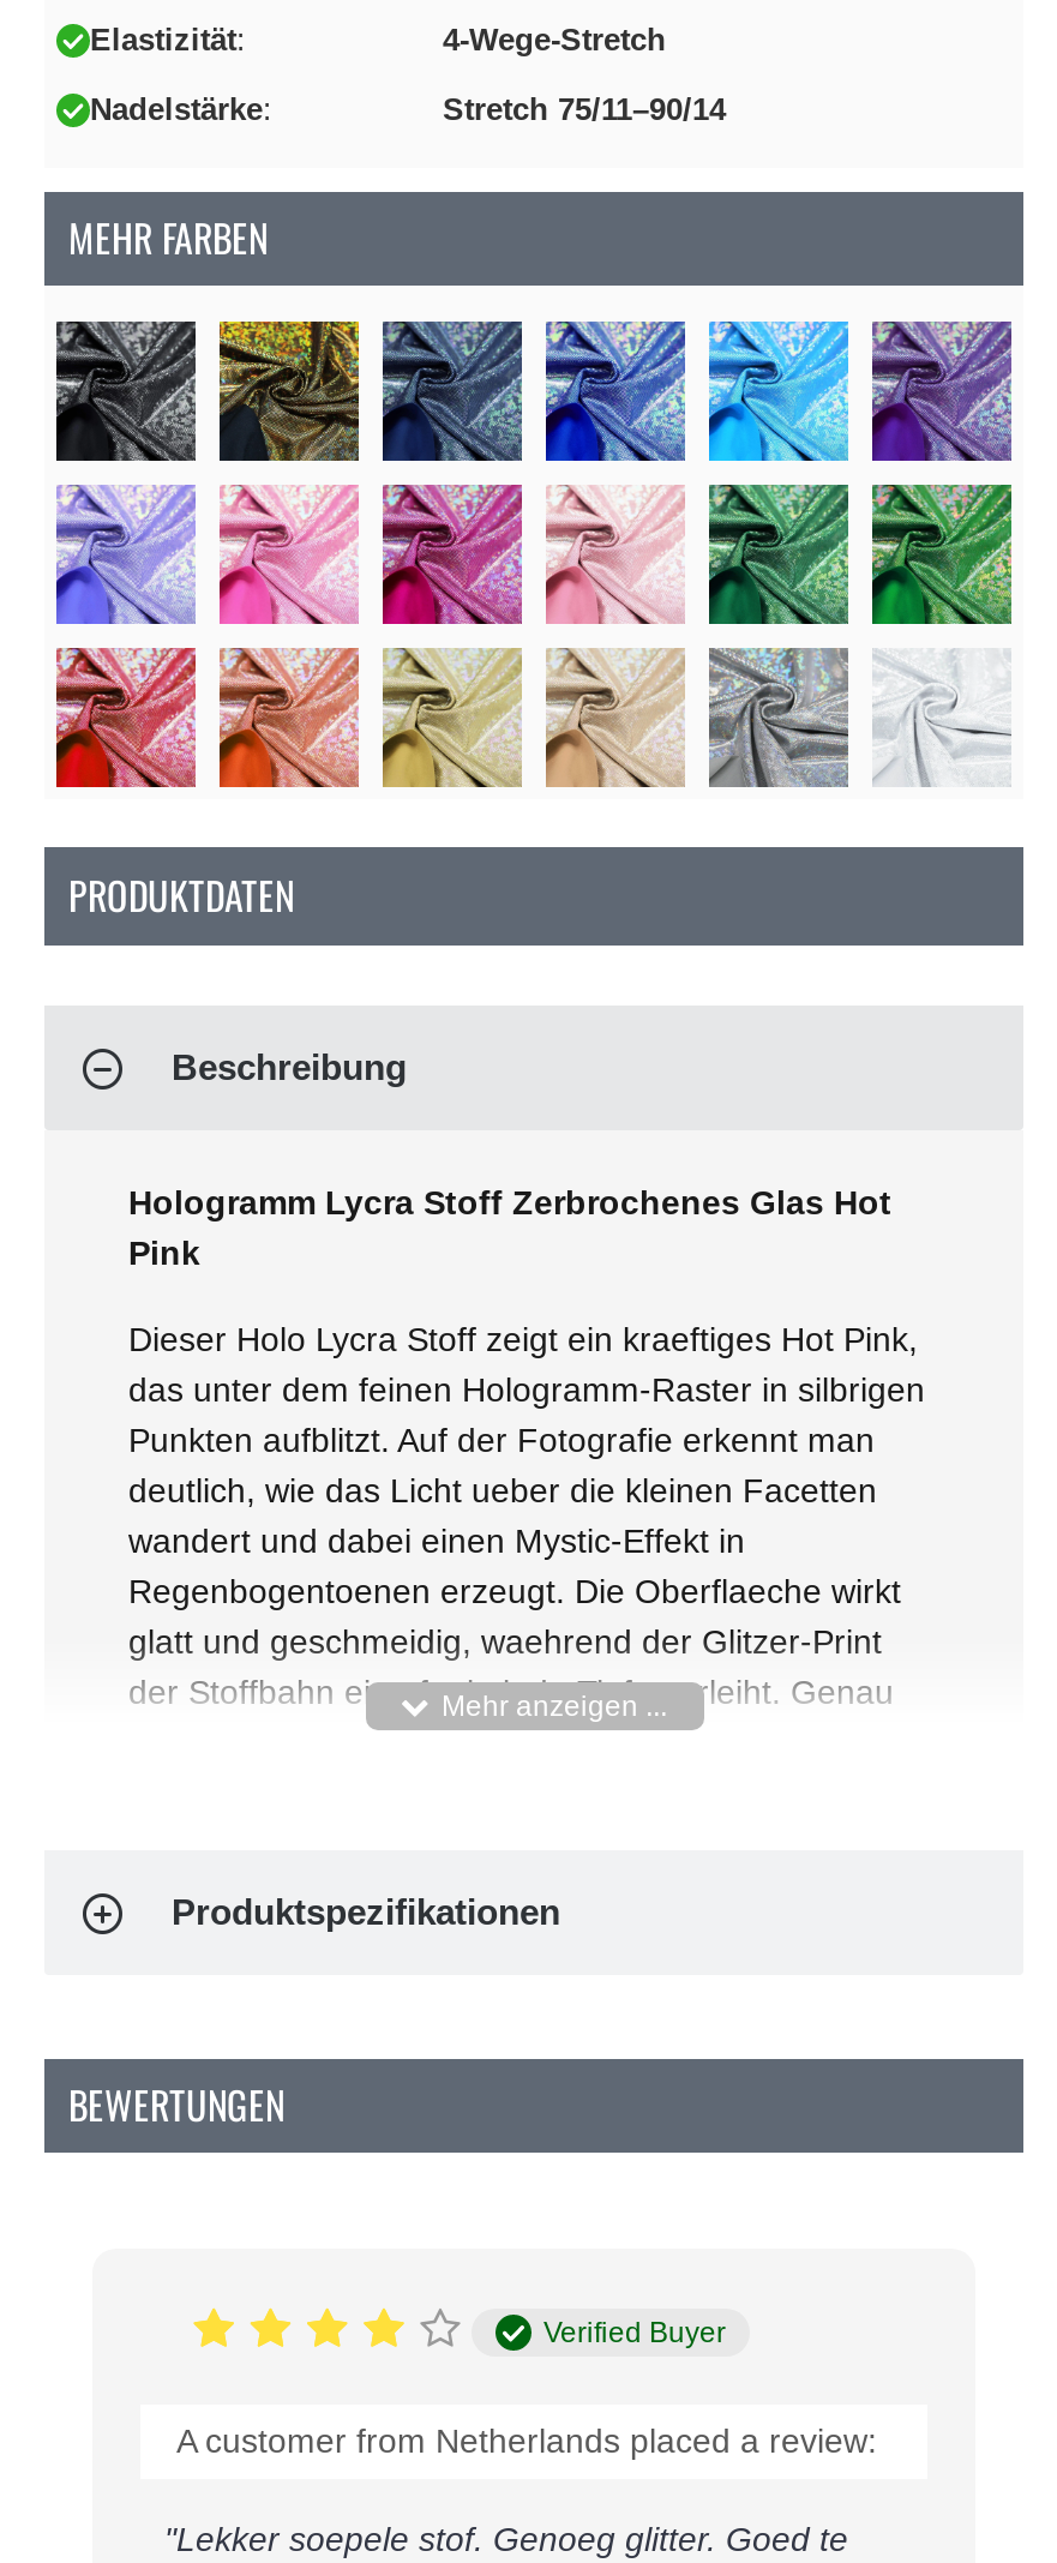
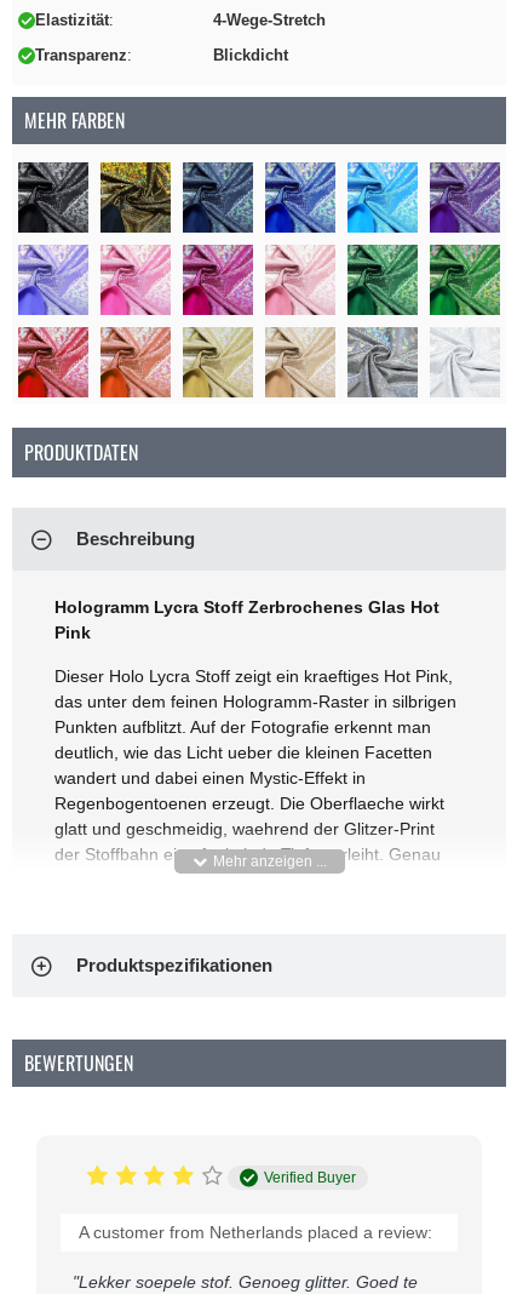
[90,91,726,127] Nadelstärke | Stretch 75/11–90/14 -> [35,46,288,64] Transparenz | Blickdicht

